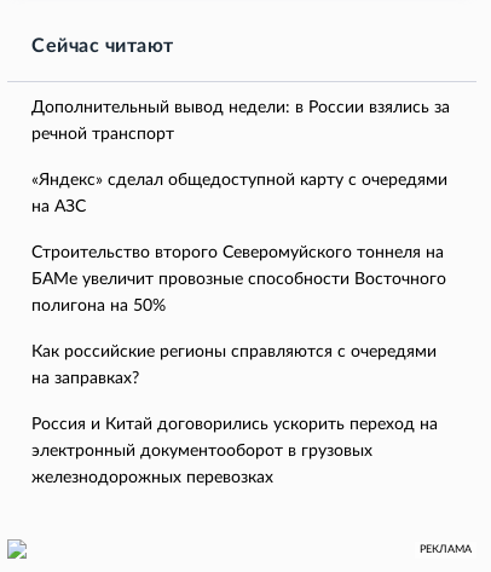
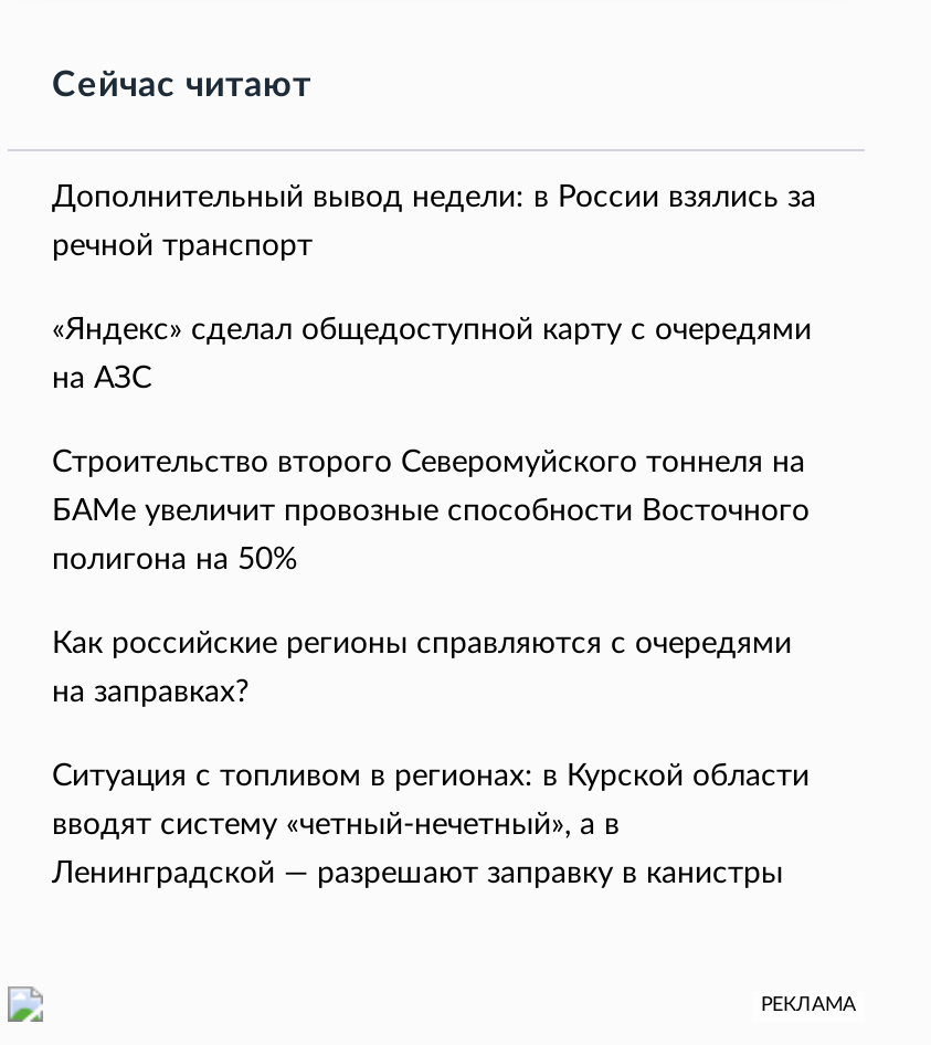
[31,416,438,433] Россия и Китай договорились ускорить переход на -> [52,761,810,792] Ситуация с топливом в регионах: в Курской области
[31,443,372,460] электронный документооборот в грузовых -> [52,810,620,841] вводят систему «четный-нечетный», а в
[31,469,273,486] железнодорожных перевозках -> [52,859,783,889] Ленинградской — разрешают заправку в канистры

